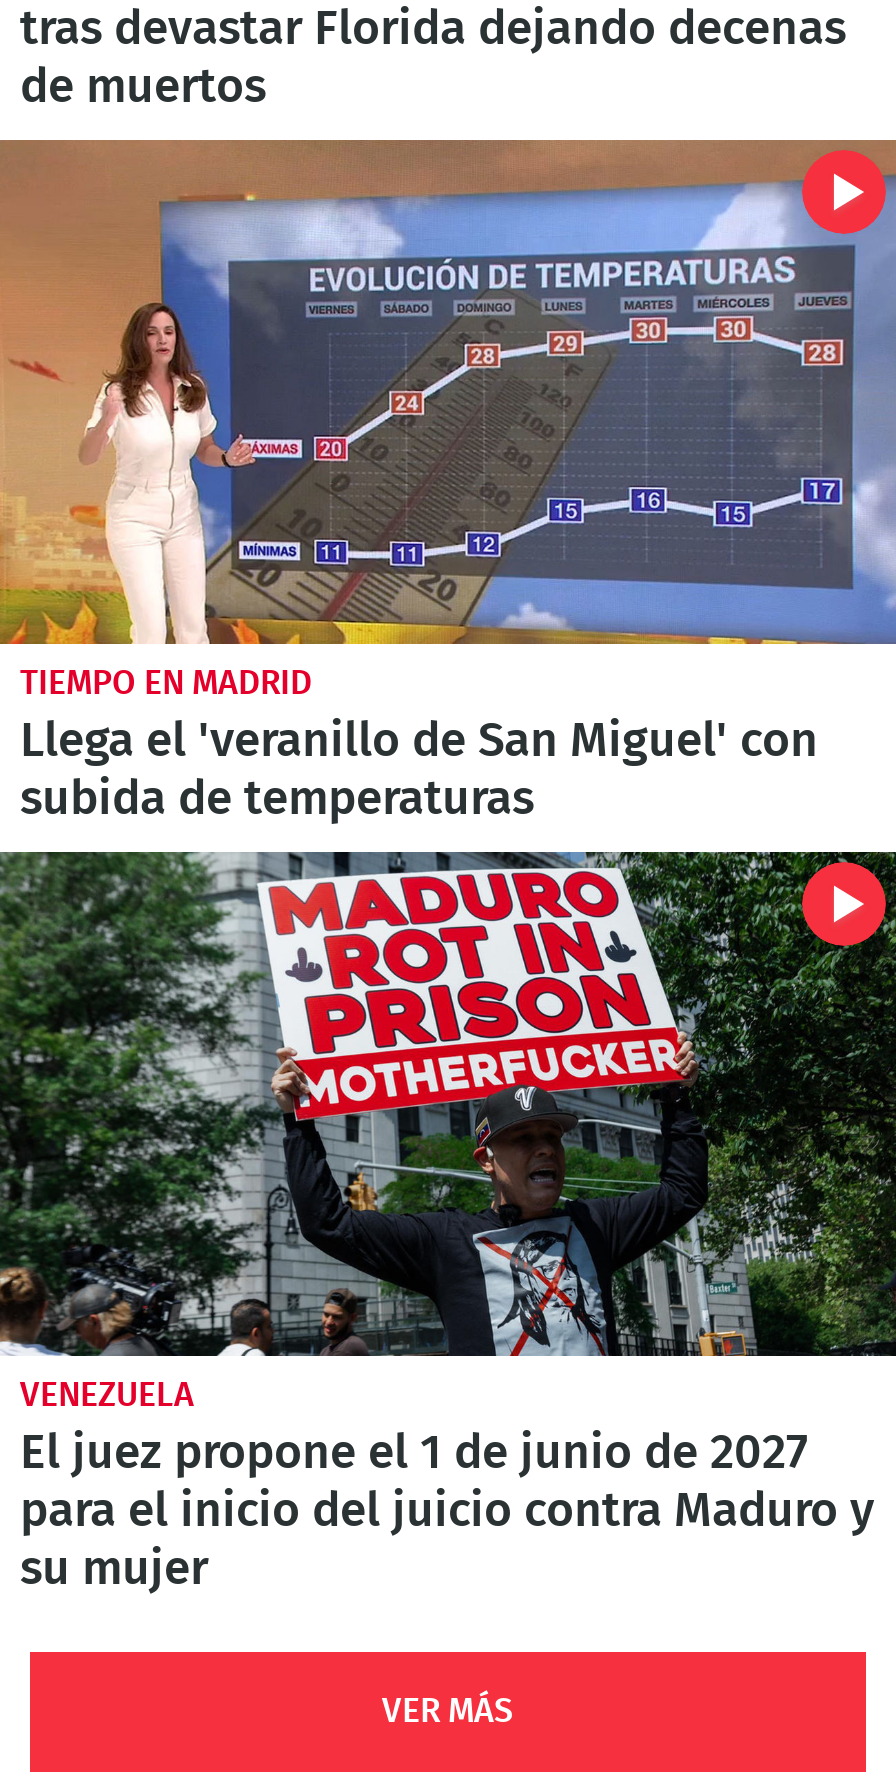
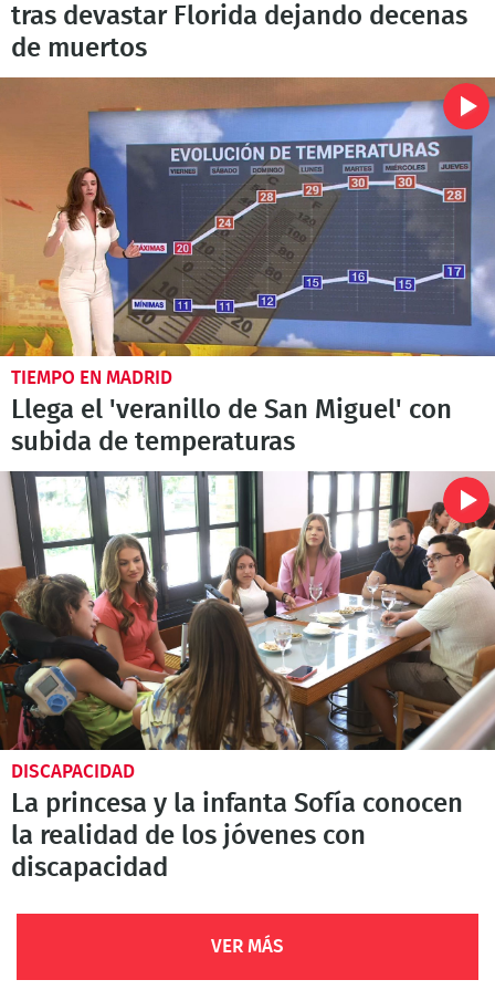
[6,850,890,1594] [image] | VENEZUELA | El juez propone el 1 de junio de 2027 | para el inicio del juicio contra Maduro y | su mujer -> [3,471,492,882] [image] | DISCAPACIDAD | La princesa y la infanta Sofía conocen | la realidad de los jóvenes con | discapacidad

